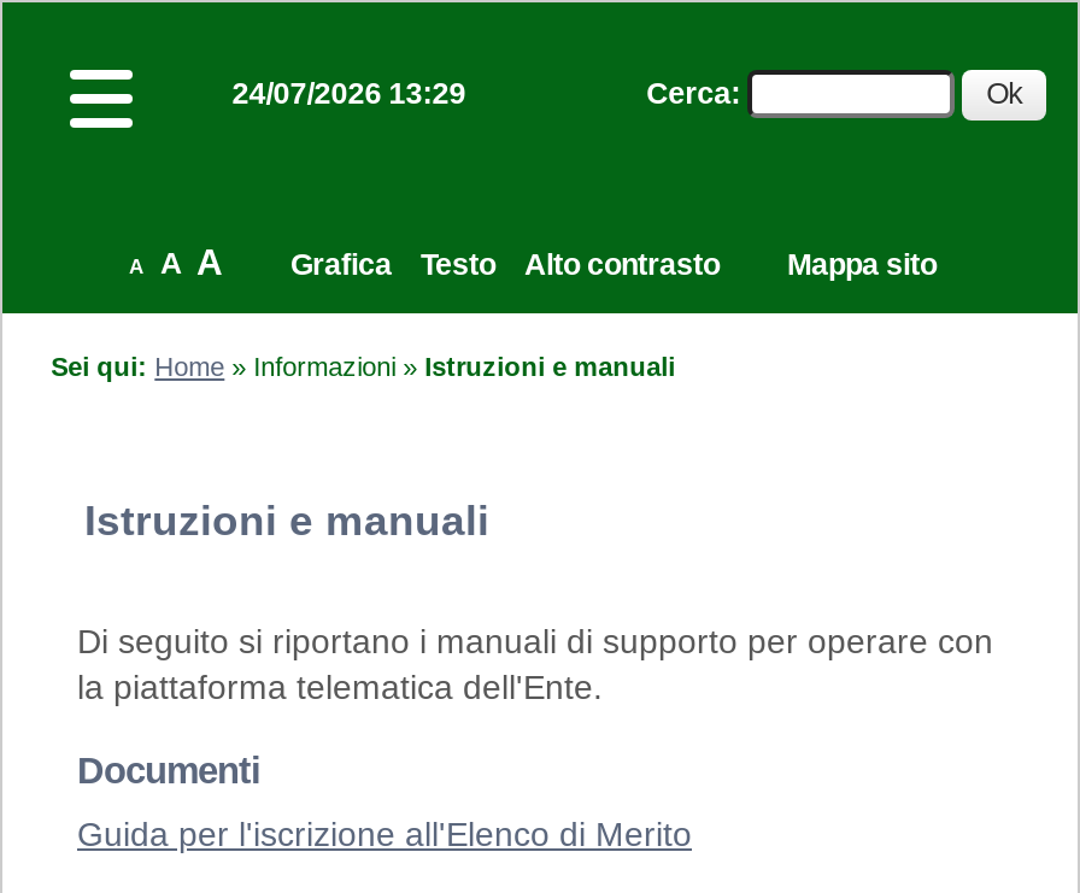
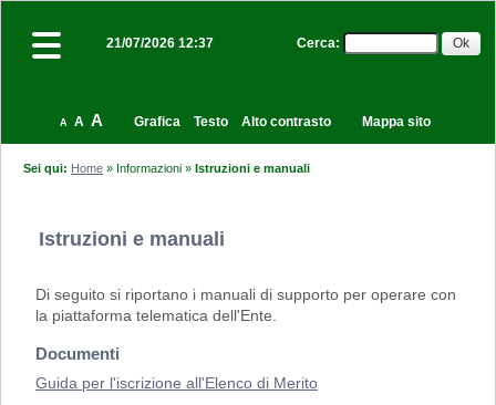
[232,78,466,111] 24/07/2026 13:29 -> [107,36,214,51] 21/07/2026 12:37

